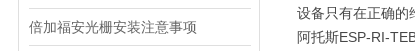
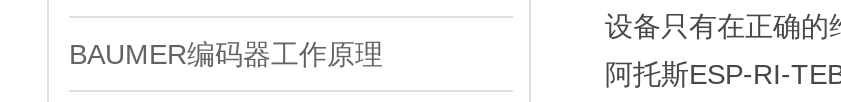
[29,19,197,35] 倍加福安光栅安装注意事项 -> [69,38,383,70] BAUMER编码器工作原理

